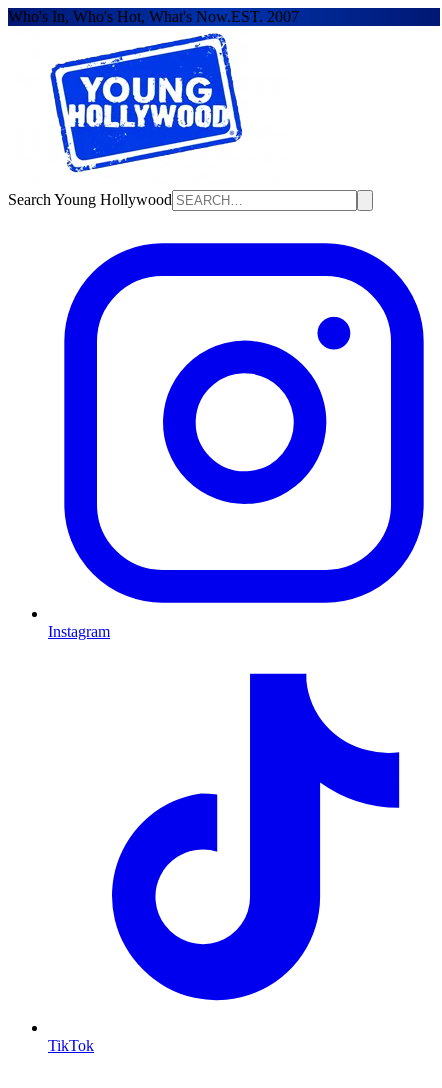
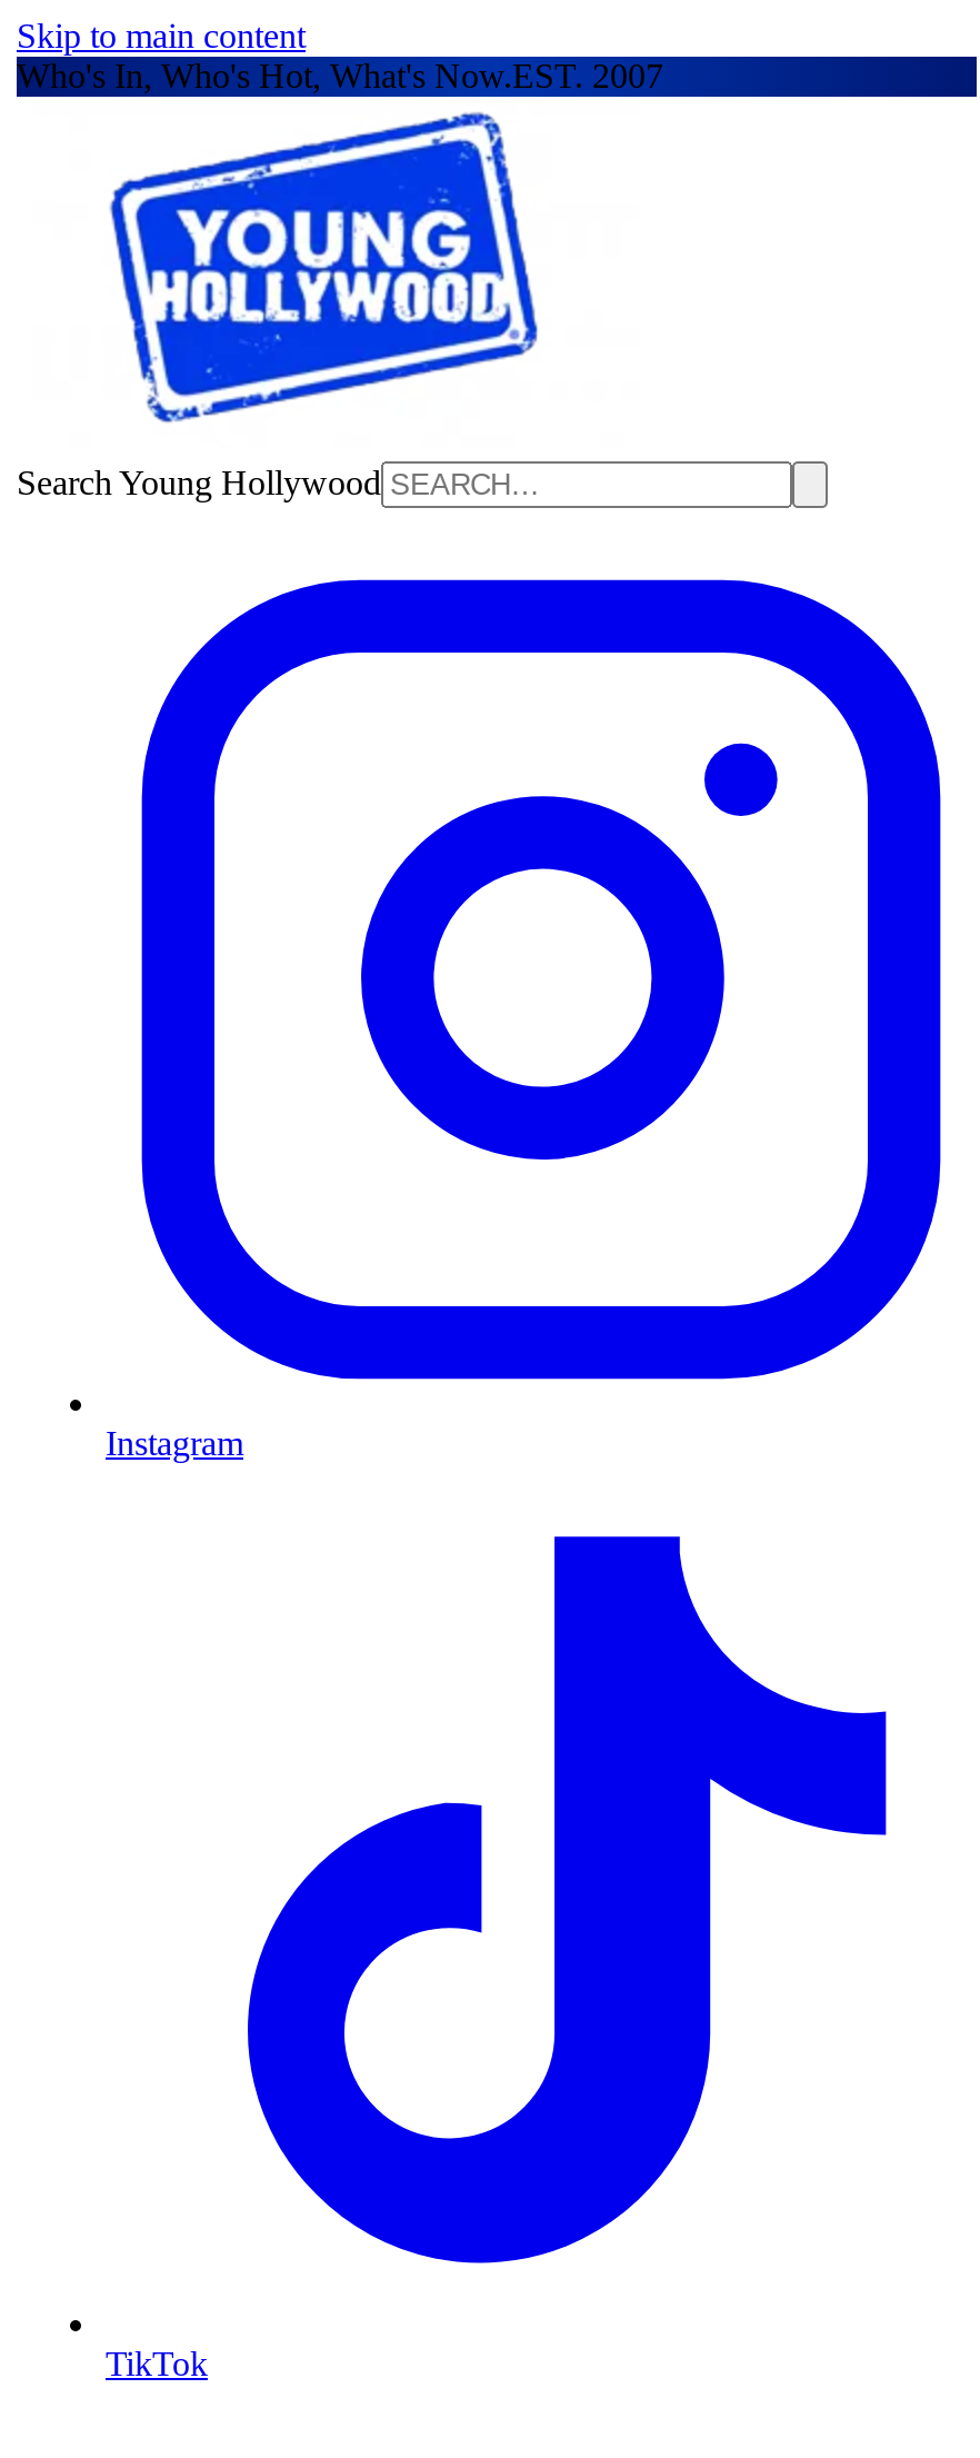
none -> [17,17,306,54] Skip to main content

